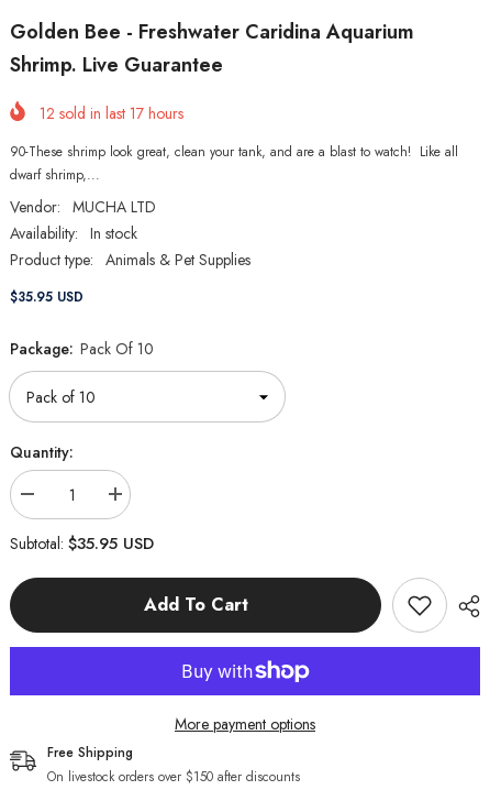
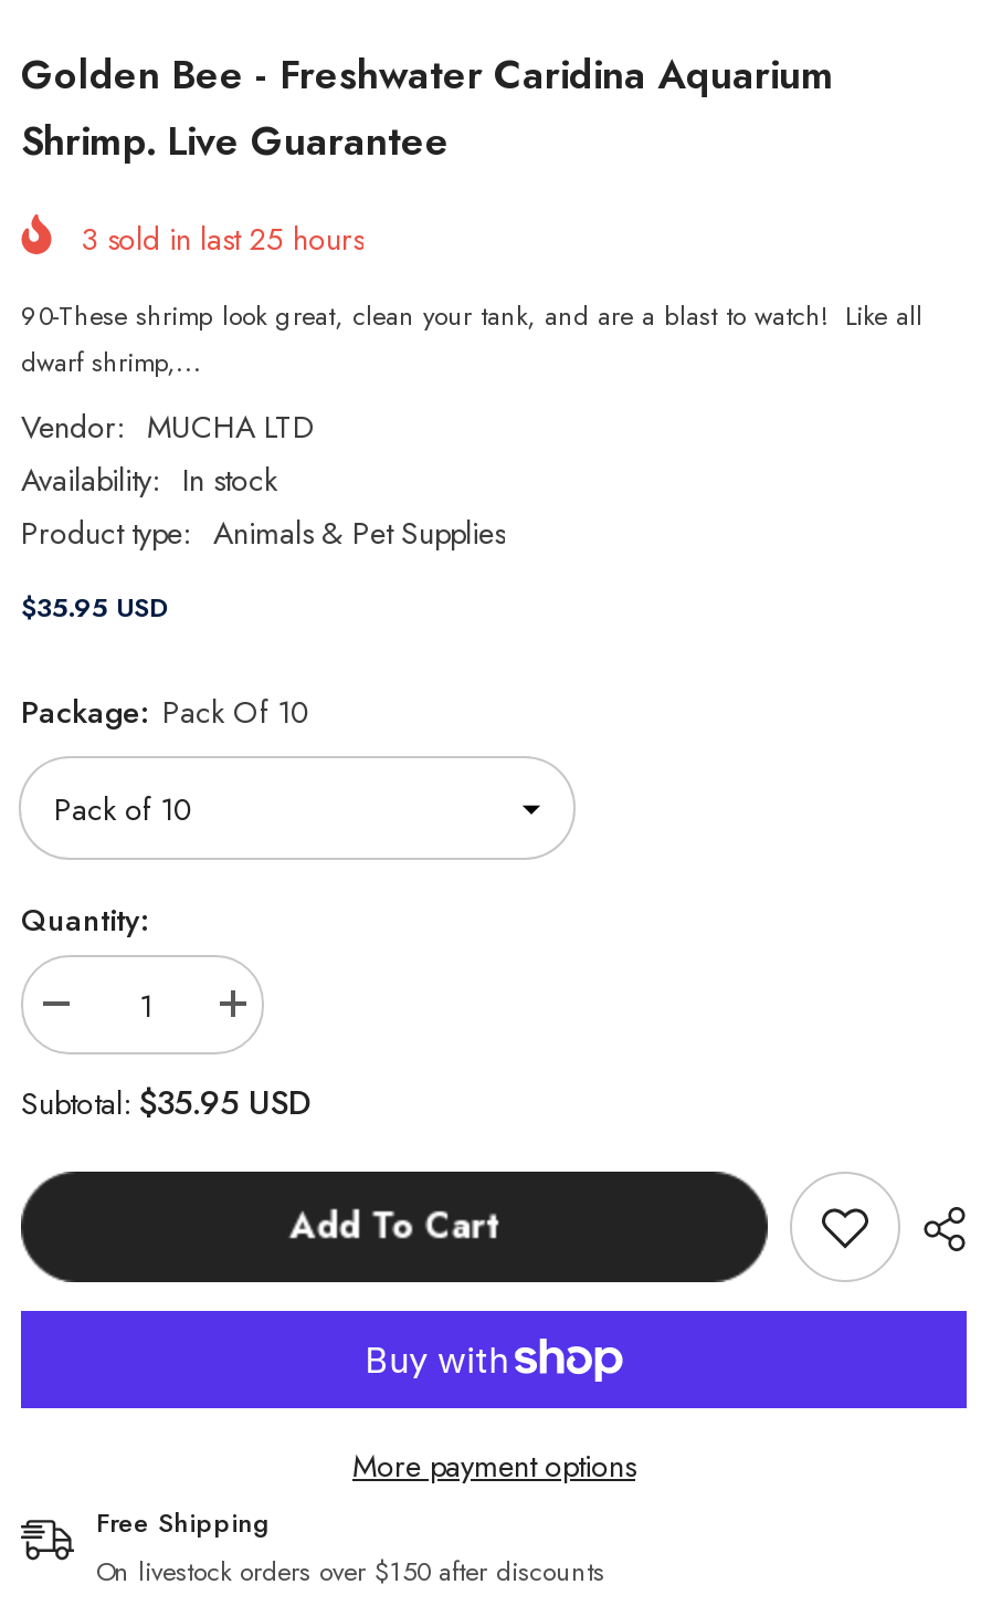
[40,102,183,124] 12 sold in last 17 hours -> [81,216,363,260] 3 sold in last 25 hours

